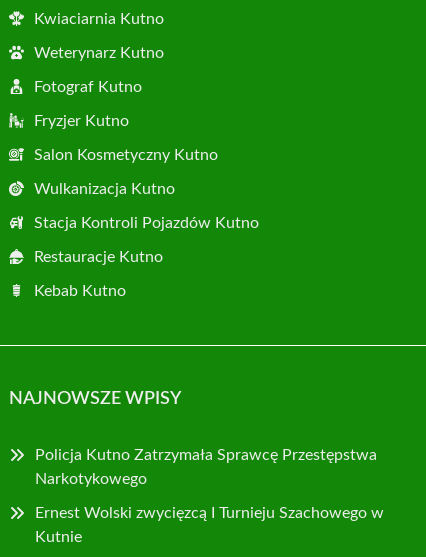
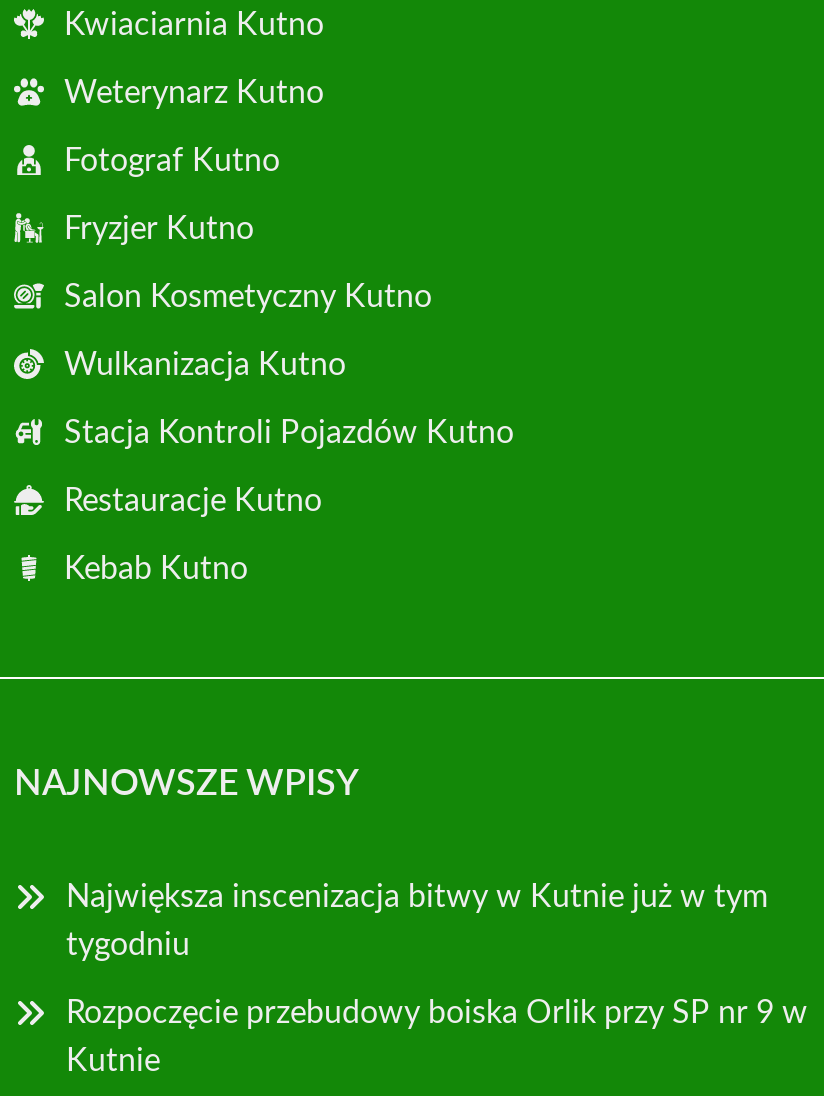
[35,447,377,463] Policja Kutno Zatrzymała Sprawcę Przestępstwa -> [66,881,768,913] Największa inscenizacja bitwy w Kutnie już w tym
[35,471,147,487] Narkotykowego -> [66,929,190,961] tygodniu
[35,505,384,521] Ernest Wolski zwycięzcą I Turnieju Szachowego w -> [66,997,808,1029] Rozpoczęcie przebudowy boiska Orlik przy SP nr 9 w

